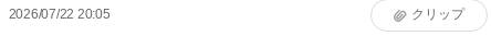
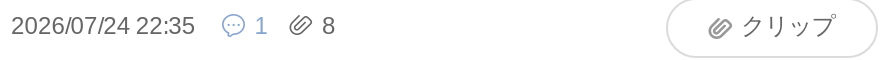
[8,7,110,22] 2026/07/22 20:05 -> [11,12,336,40] 2026/07/24 22:35 | 1 | 8

